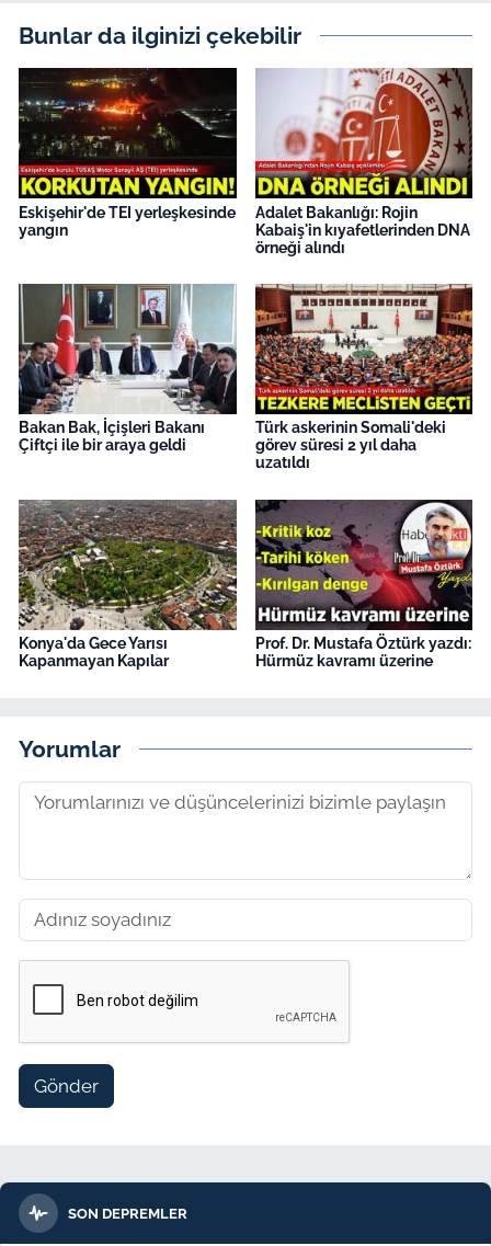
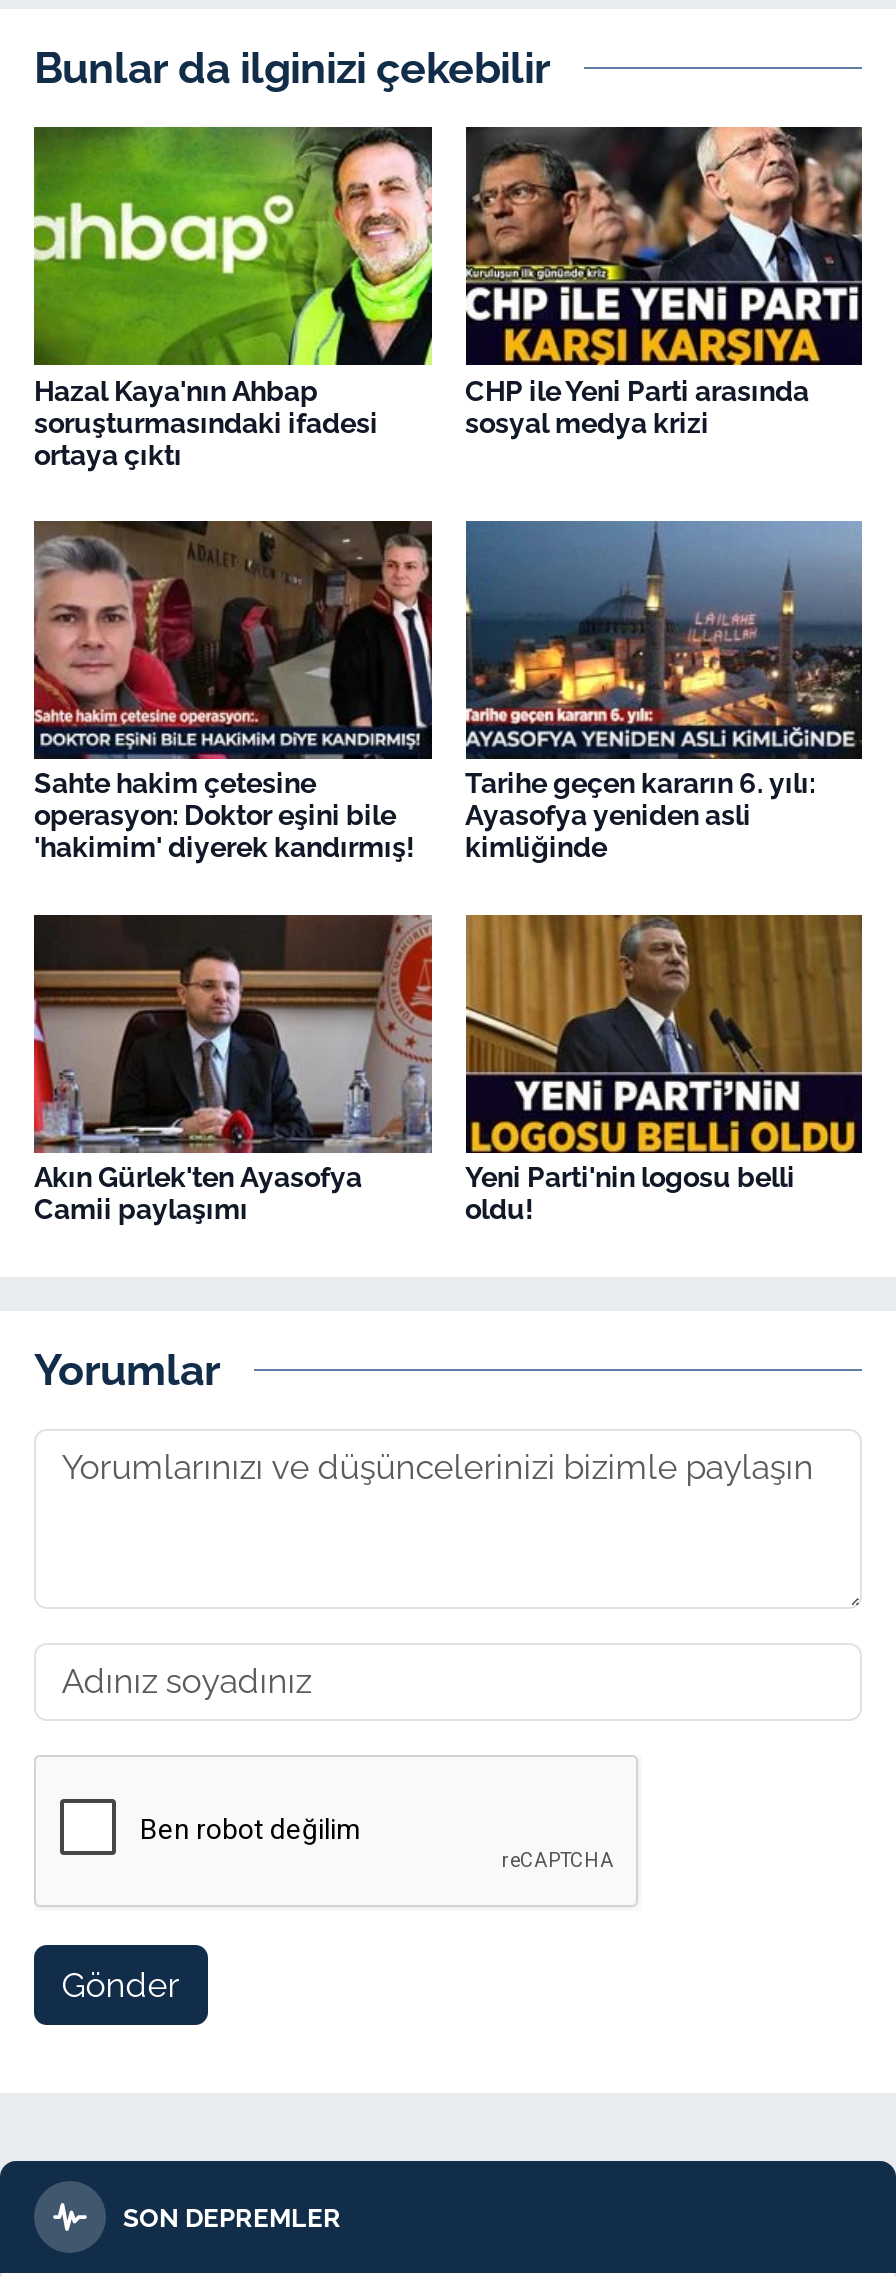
[18,67,238,238] [image] | Eskişehir'de TEI yerleşkesinde | yangın -> [32,125,434,470] [image] | Hazal Kaya'nın Ahbap | soruşturmasındaki ifadesi | ortaya çıktı
[254,67,472,256] [image] | Adalet Bakanlığı: Rojin | Kabaiş'in kıyafetlerinden DNA | örneği alındı -> [464,125,862,438] [image] | CHP ile Yeni Parti arasında | sosyal medya krizi
[18,284,237,454] [image] | Bakan Bak, İçişleri Bakanı | Çiftçi ile bir araya geldi -> [32,519,434,864] [image] | Sahte hakim çetesine | operasyon: Doktor eşini bile | 'hakimim' diyerek kandırmış!
[254,283,473,472] [image] | Türk askerinin Somali'deki | görev süresi 2 yıl daha | uzatıldı -> [464,519,864,864] [image] | Tarihe geçen kararın 6. yılı: | Ayasofya yeniden asli | kimliğinde
[18,500,237,670] [image] | Konya'da Gece Yarısı | Kapanmayan Kapılar -> [32,915,432,1226] [image] | Akın Gürlek'ten Ayasofya | Camii paylaşımı
[254,499,473,670] [image] | Prof. Dr. Mustafa Öztürk yazdı: | Hürmüz kavramı üzerine -> [464,913,864,1226] [image] | Yeni Parti'nin logosu belli | oldu!

